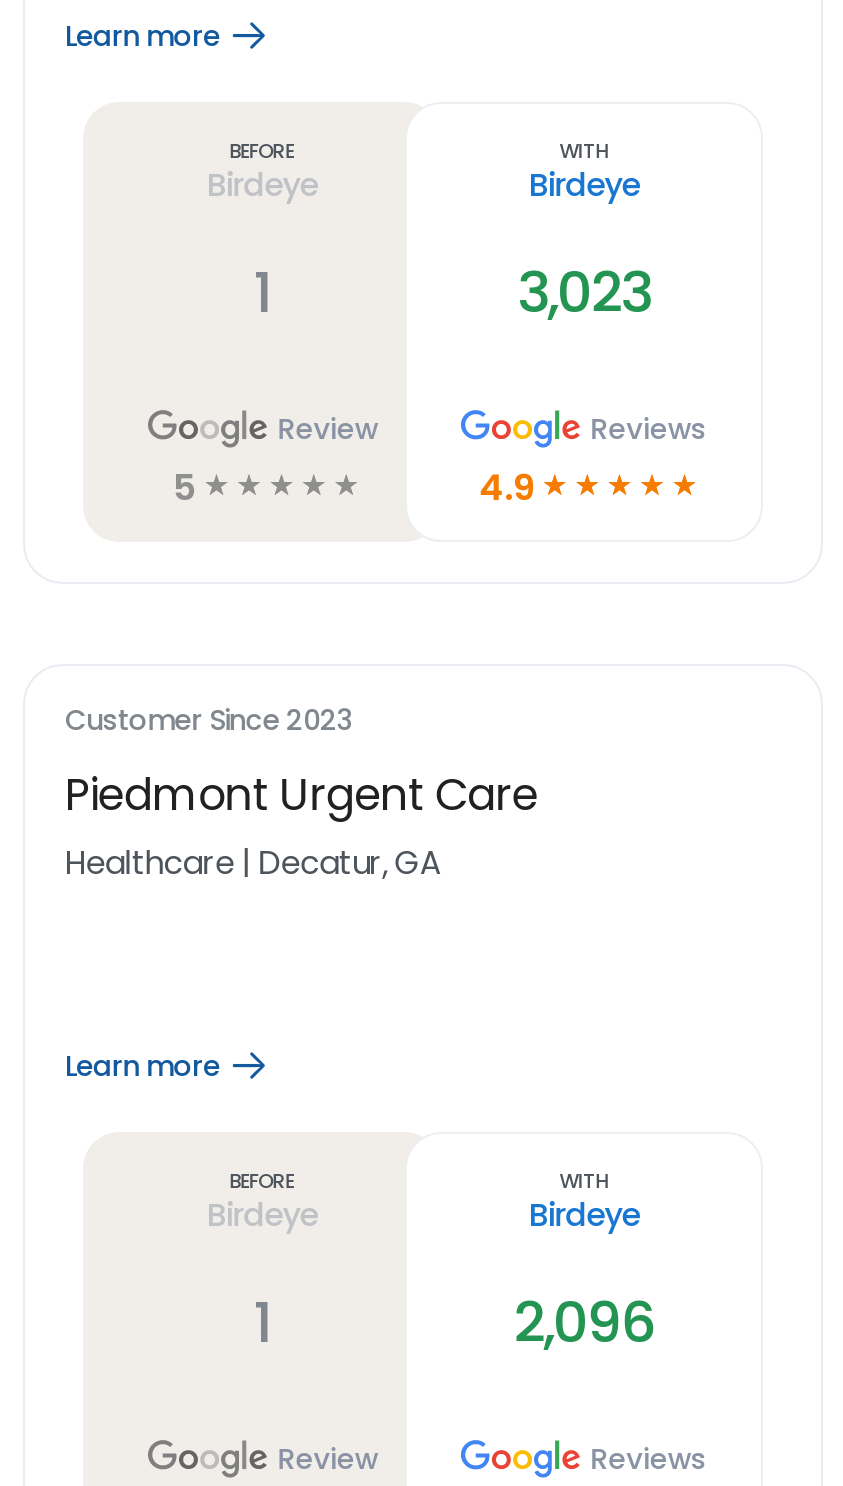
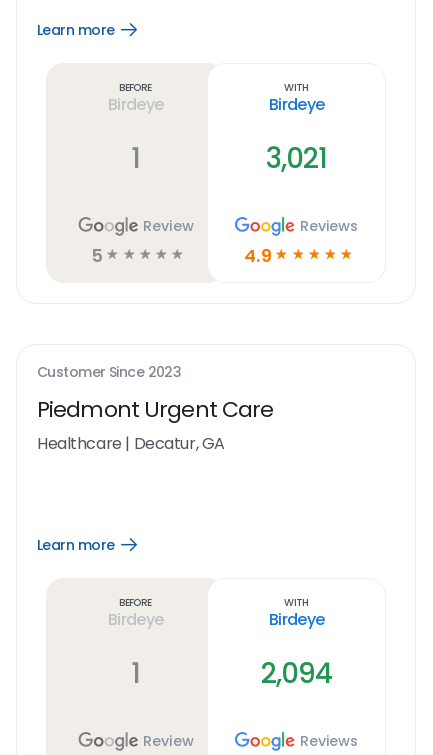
[518,253,650,331] 3,023 -> [266,138,327,177] 3,021
[514,1283,654,1361] 2,096 -> [261,653,332,692] 2,094

